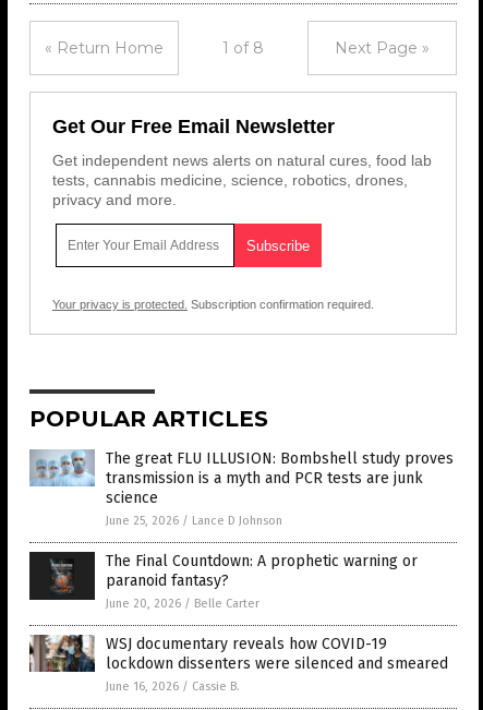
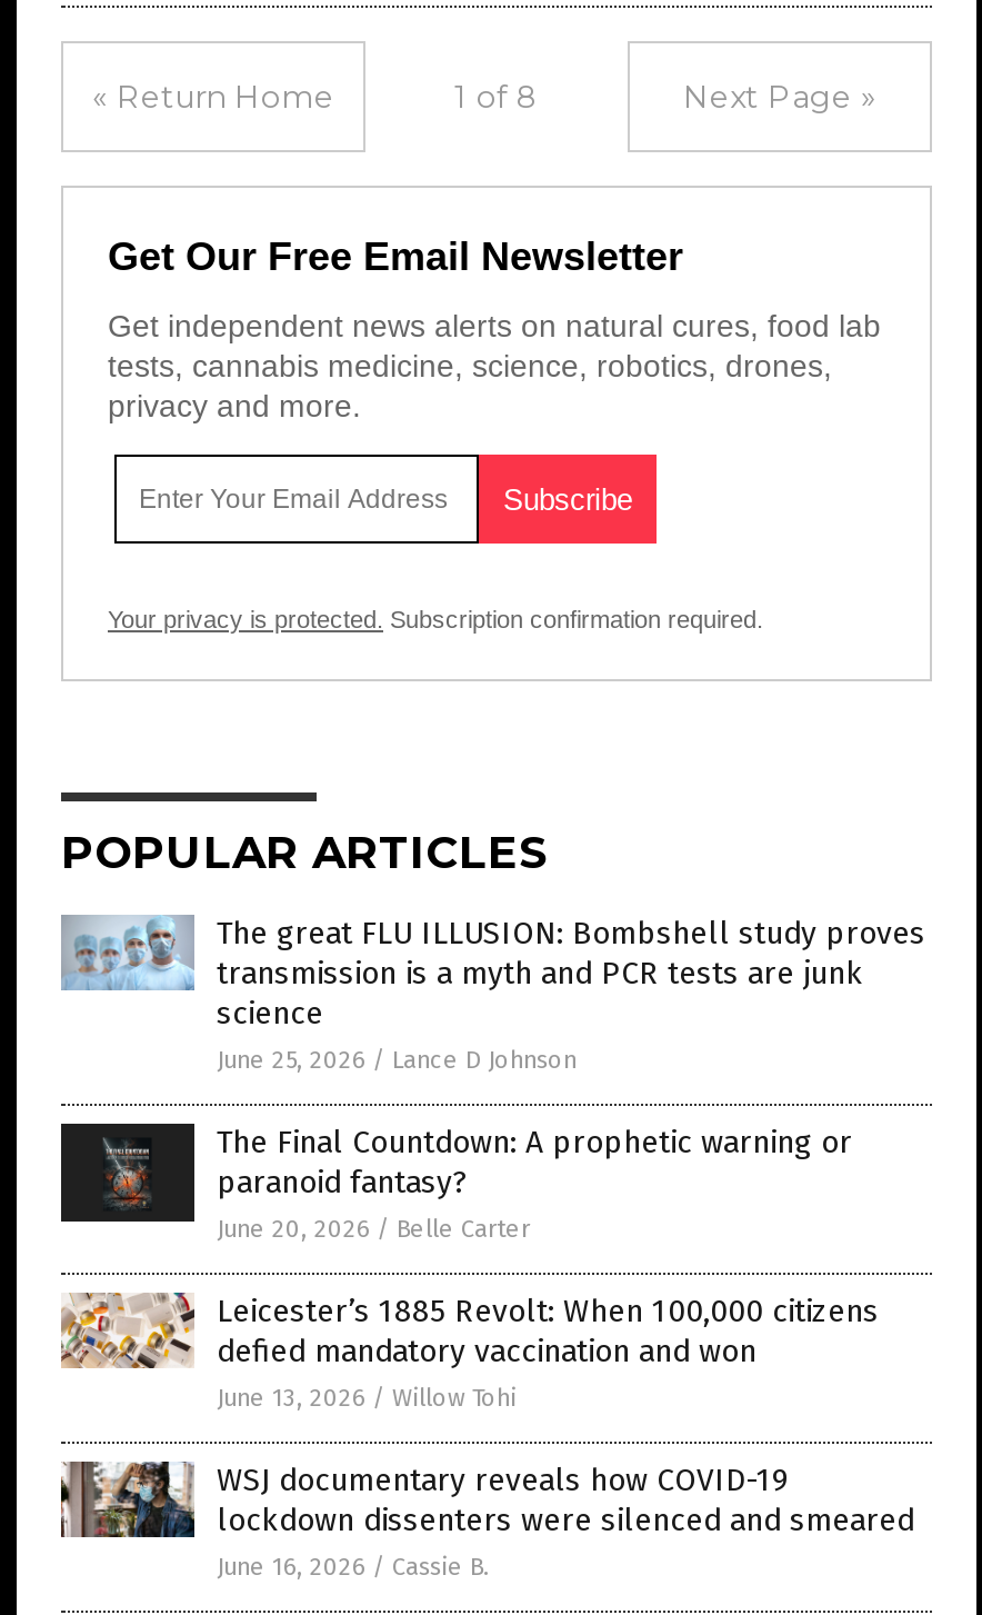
none -> [63,1293,879,1413] [image] | Leicester’s 1885 Revolt: When 100,000 citizens | defied mandatory vaccination and won | June 13, 2026 / Willow Tohi

